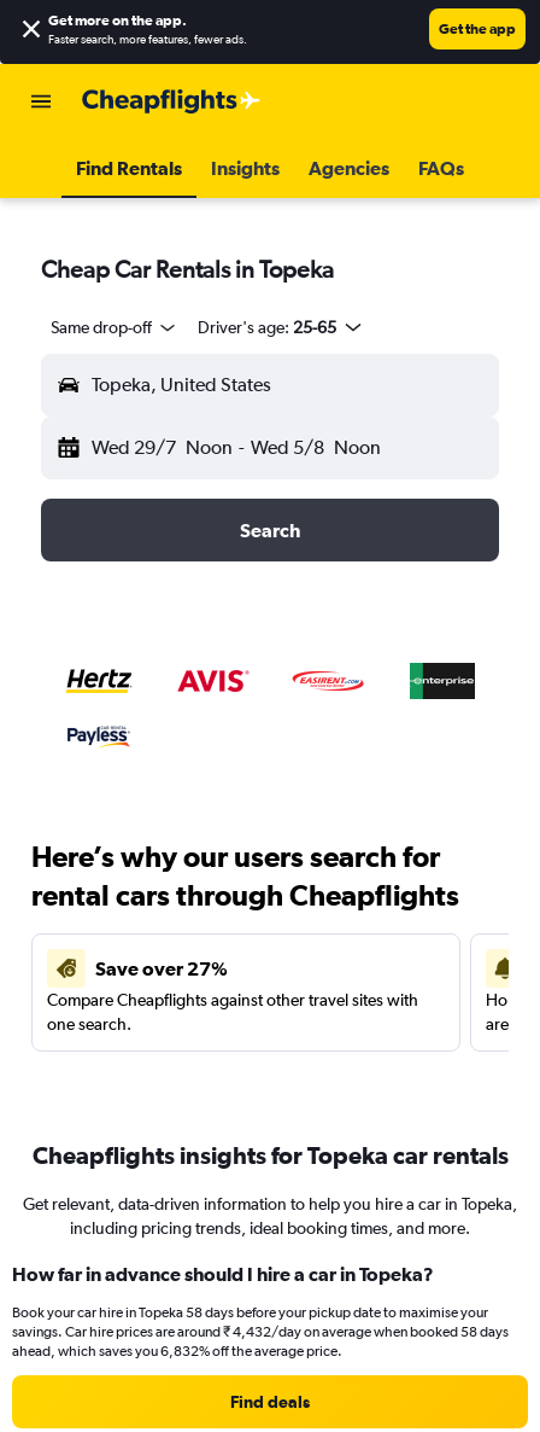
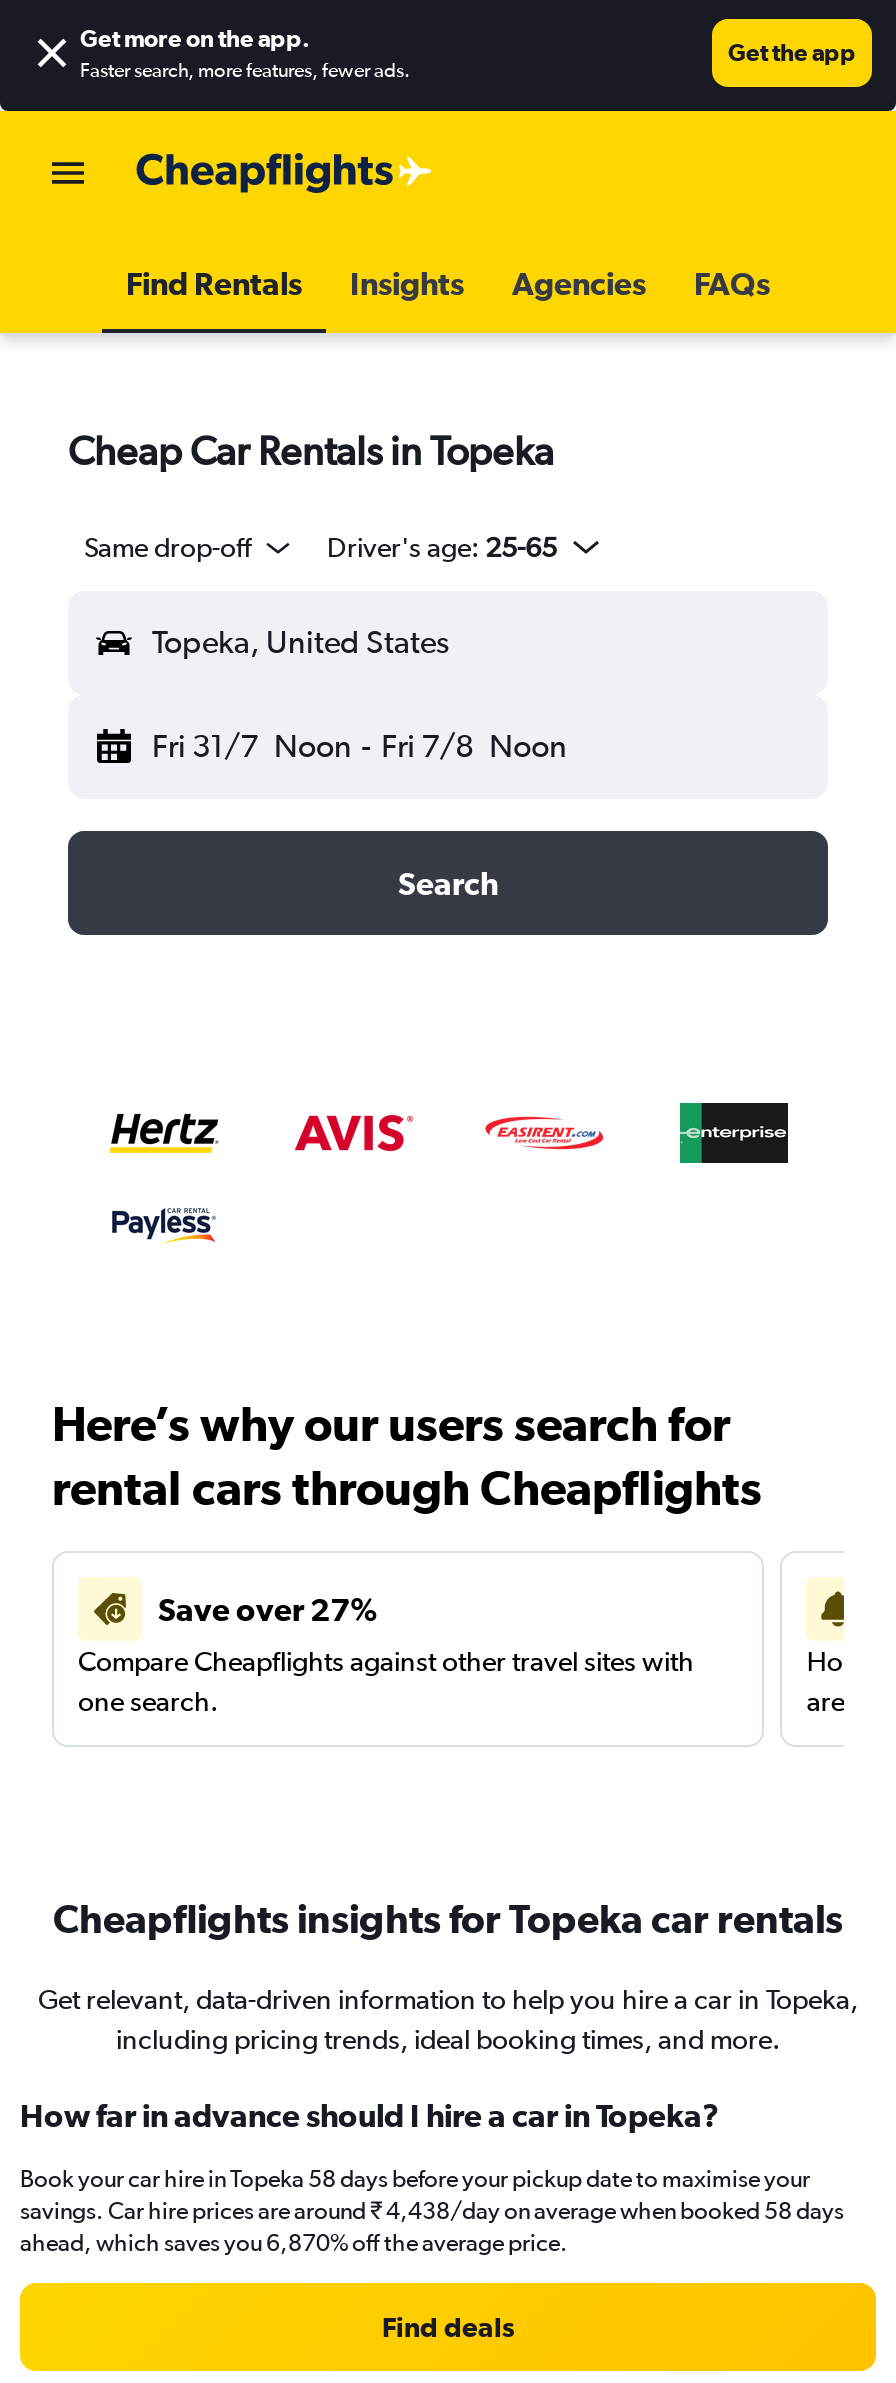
[92,436,380,459] Wed 29/7 Noon - Wed 5/8 Noon -> [152,727,567,765] Fri 31/7 Noon - Fri 7/8 Noon
[12,1323,509,1340] savings. Car hire prices are around ₹ 4,432/day on average when booked 58 days -> [20,2197,844,2225] savings. Car hire prices are around ₹ 4,438/day on average when booked 58 days
[12,1343,342,1360] ahead, which saves you 6,832% off the average price. -> [20,2229,568,2257] ahead, which saves you 6,870% off the average price.

